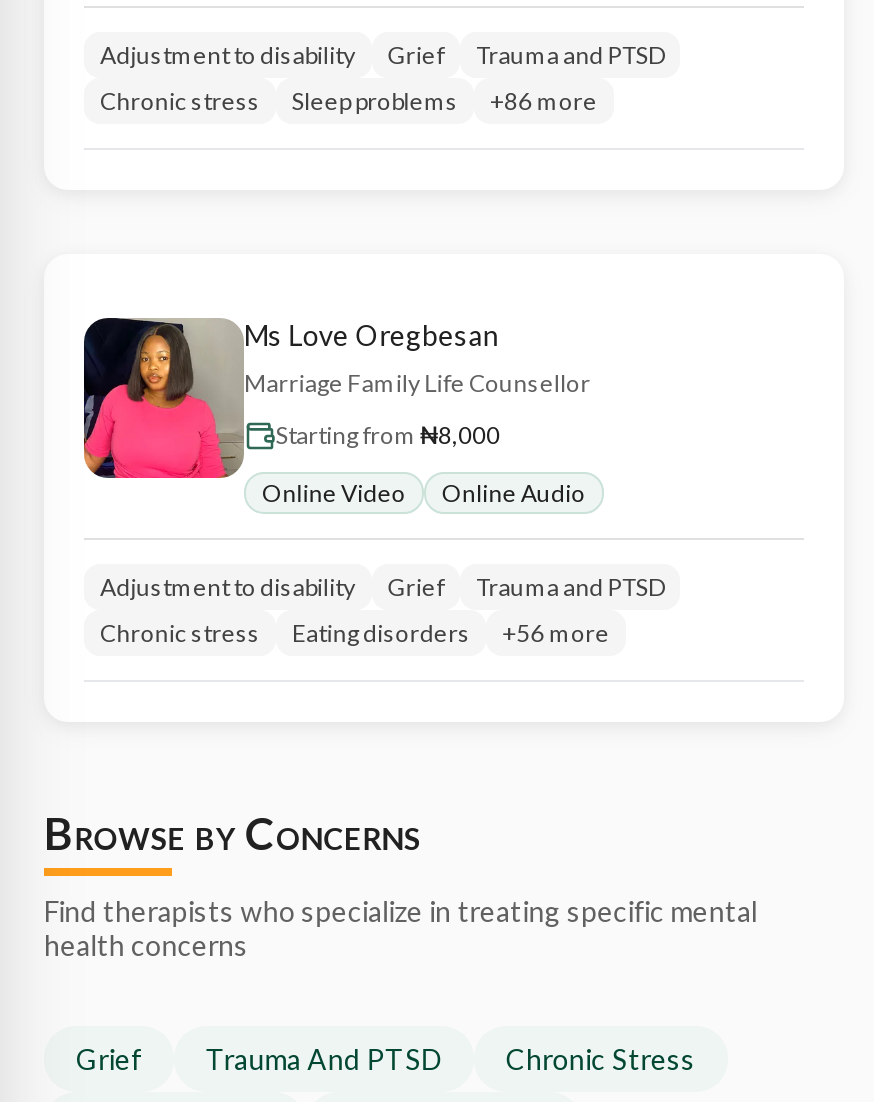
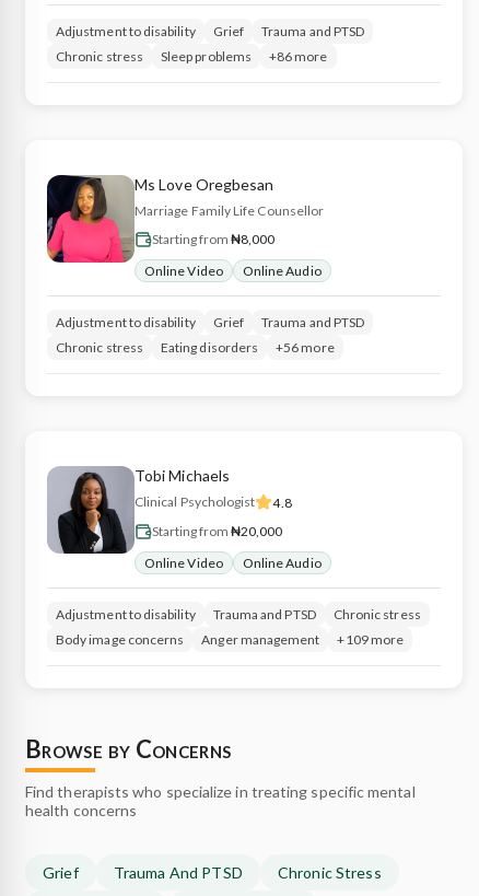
none -> [47,466,421,648] [image] | Tobi Michaels | Clinical Psychologist | 4.8 | Starting from ₦20,000 | Online Video | Online Audio | Adjustment to disability | Trauma and PTSD | Chronic stress | Body image concerns | Anger management | +109 more

